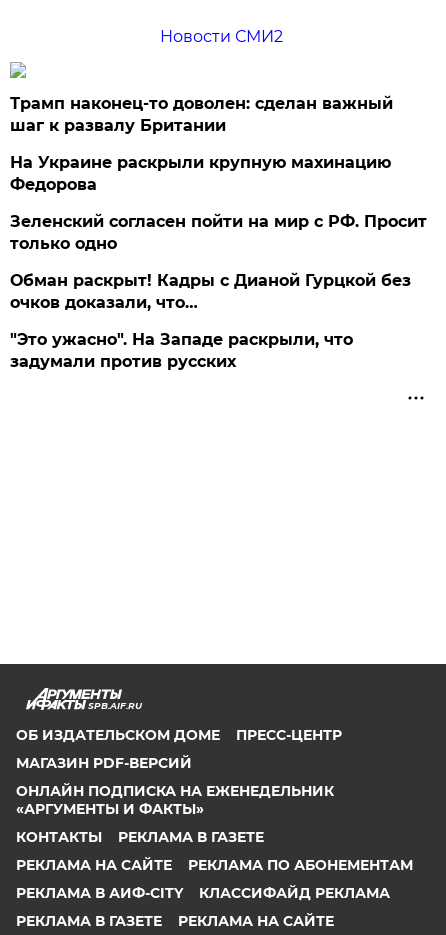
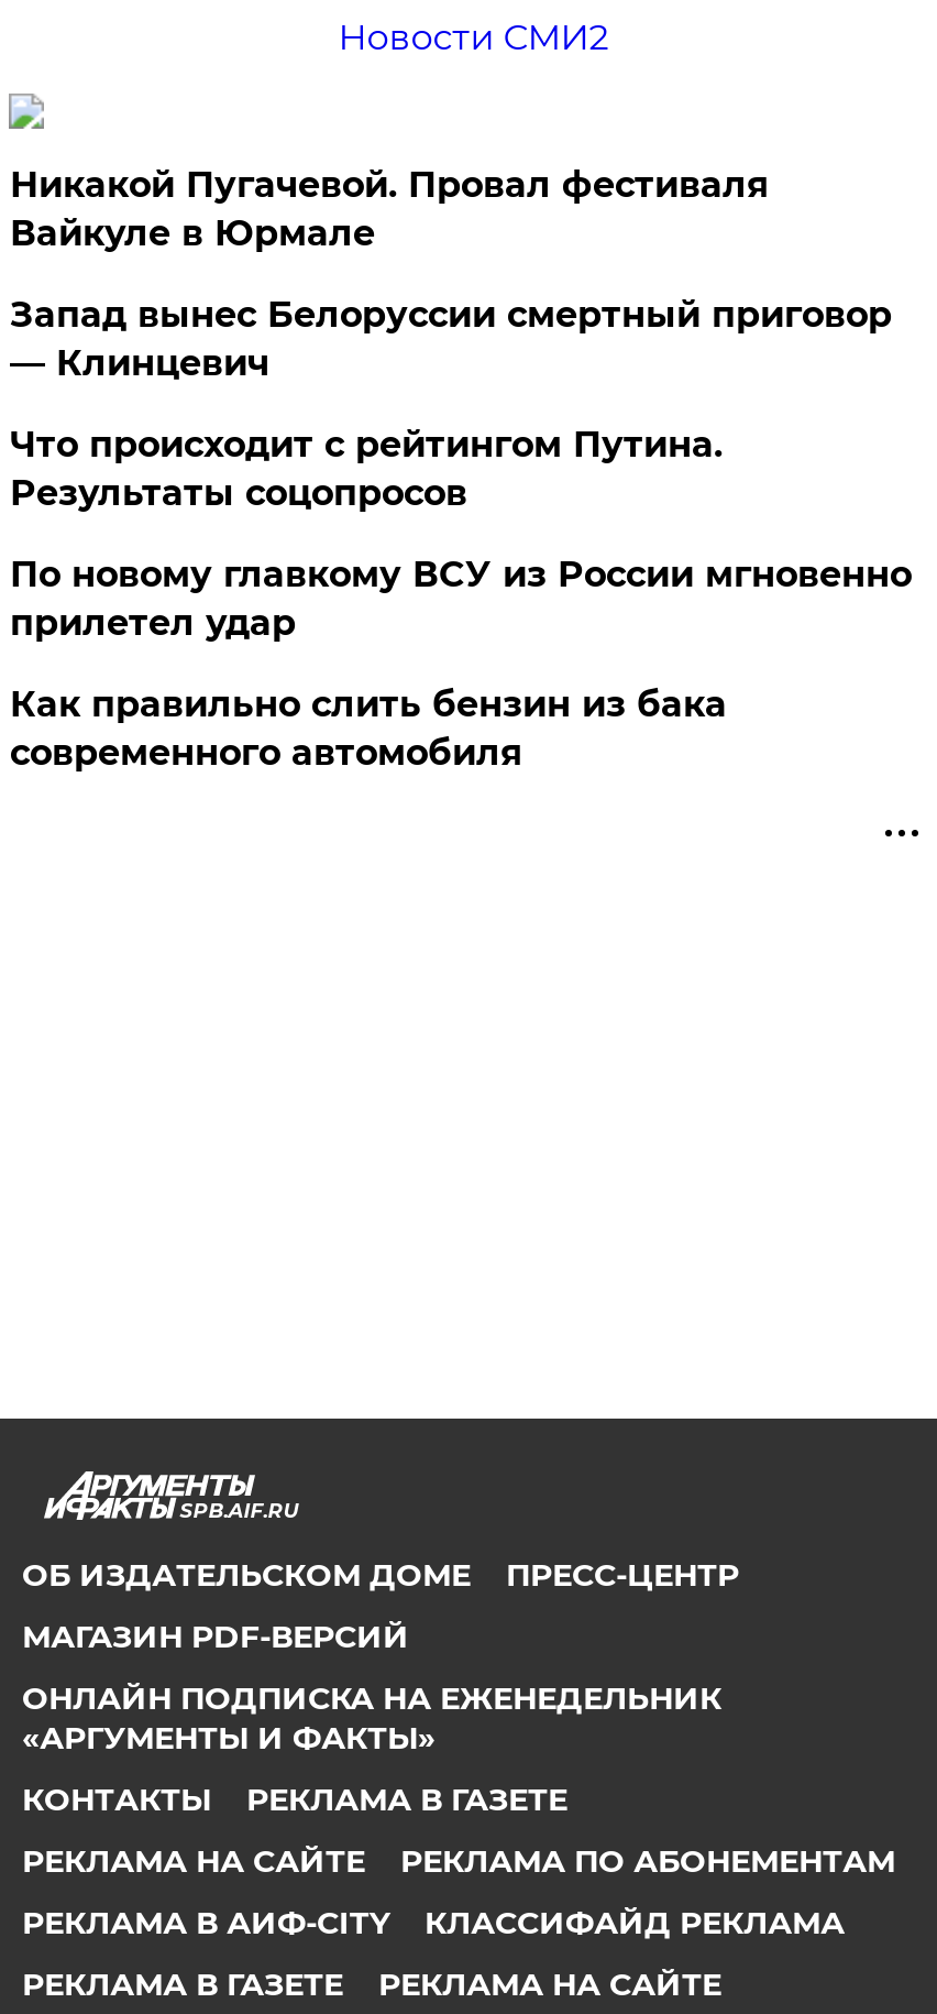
[10,94,393,135] Трамп наконец-то доволен: сделан важный | шаг к развалу Британии -> [10,164,769,254] Никакой Пугачевой. Провал фестиваля | Вайкуле в Юрмале
[10,153,391,194] На Украине раскрыли крупную махинацию | Федорова -> [10,294,892,384] Запад вынес Белоруссии смертный приговор | — Клинцевич
[10,212,427,253] Зеленский согласен пойти на мир с РФ. Просит | только одно -> [10,424,722,514] Что происходит с рейтингом Путина. | Результаты соцопросов
[10,271,411,312] Обман раскрыт! Кадры с Дианой Гурцкой без | очков доказали, что… -> [10,554,911,644] По новому главкому ВСУ из России мгновенно | прилетел удар
[10,330,353,371] "Это ужасно". На Западе раскрыли, что | задумали против русских -> [10,683,727,774] Как правильно слить бензин из бака | современного автомобиля

